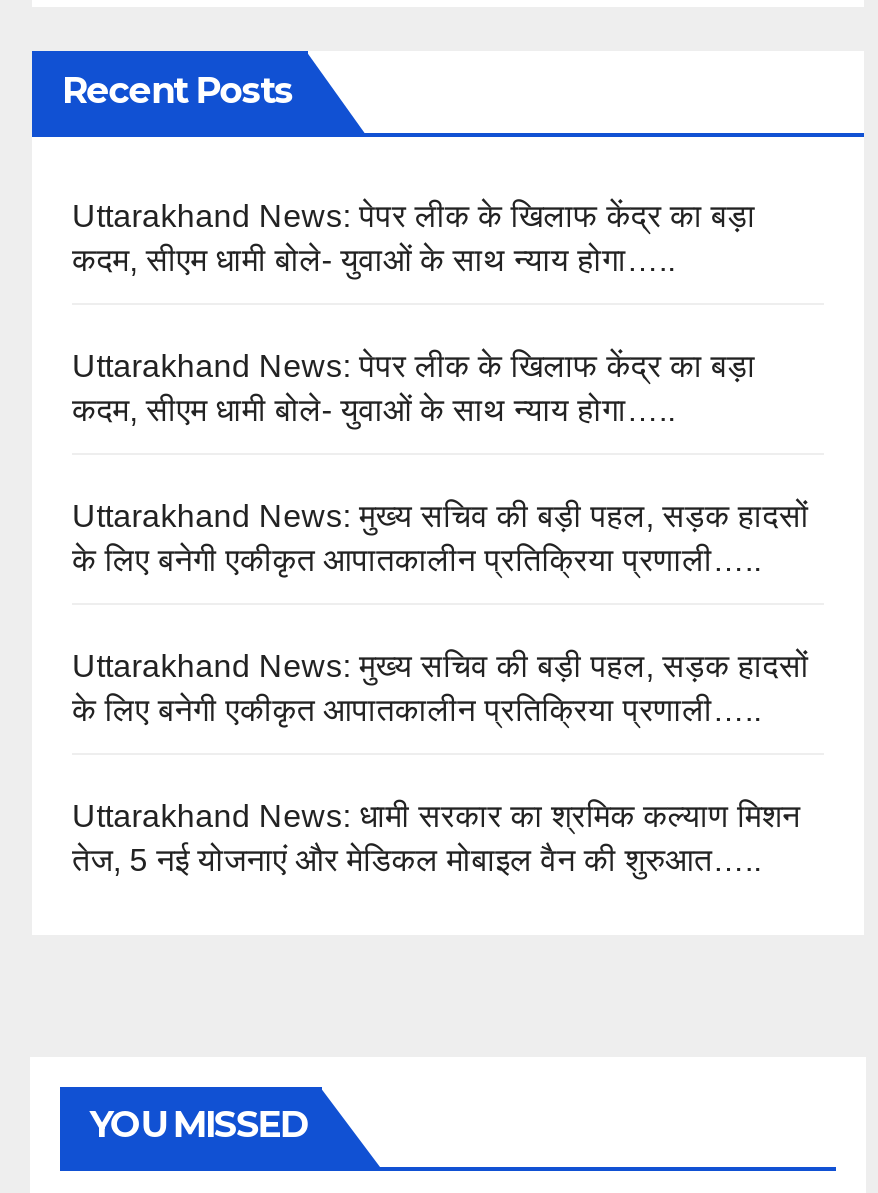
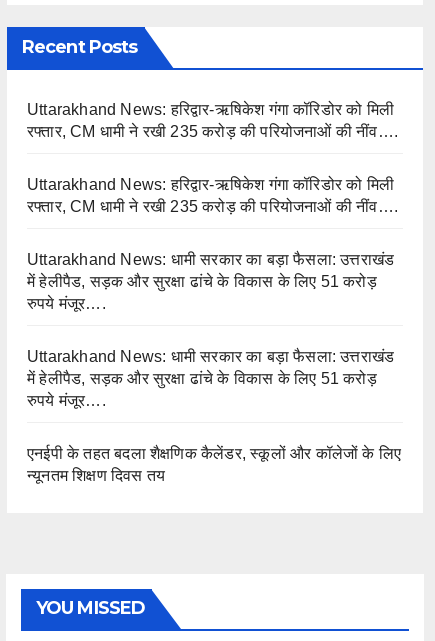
[72,200,756,278] Uttarakhand News: पेपर लीक के खिलाफ केंद्र का बड़ा | कदम, सीएम धामी बोले- युवाओं के साथ न्याय होगा….. -> [27,101,398,140] Uttarakhand News: हरिद्वार-ऋषिकेश गंगा कॉरिडोर को मिली | रफ्तार, CM धामी ने रखी 235 करोड़ की परियोजनाओं की नींव….
[72,350,756,428] Uttarakhand News: पेपर लीक के खिलाफ केंद्र का बड़ा | कदम, सीएम धामी बोले- युवाओं के साथ न्याय होगा….. -> [27,176,398,215] Uttarakhand News: हरिद्वार-ऋषिकेश गंगा कॉरिडोर को मिली | रफ्तार, CM धामी ने रखी 235 करोड़ की परियोजनाओं की नींव….
[72,500,809,578] Uttarakhand News: मुख्य सचिव की बड़ी पहल, सड़क हादसों | के लिए बनेगी एकीकृत आपातकालीन प्रतिक्रिया प्रणाली….. -> [27,251,394,312] Uttarakhand News: धामी सरकार का बड़ा फैसला: उत्तराखंड | में हेलीपैड, सड़क और सुरक्षा ढांचे के विकास के लिए 51 करोड़ | रुपये मंजूर….
[72,650,809,728] Uttarakhand News: मुख्य सचिव की बड़ी पहल, सड़क हादसों | के लिए बनेगी एकीकृत आपातकालीन प्रतिक्रिया प्रणाली….. -> [27,348,394,409] Uttarakhand News: धामी सरकार का बड़ा फैसला: उत्तराखंड | में हेलीपैड, सड़क और सुरक्षा ढांचे के विकास के लिए 51 करोड़ | रुपये मंजूर….
[72,800,800,878] Uttarakhand News: धामी सरकार का श्रमिक कल्याण मिशन | तेज, 5 नई योजनाएं और मेडिकल मोबाइल वैन की शुरुआत….. -> [27,445,401,484] एनईपी के तहत बदला शैक्षणिक कैलेंडर, स्कूलों और कॉलेजों के लिए | न्यूनतम शिक्षण दिवस तय

